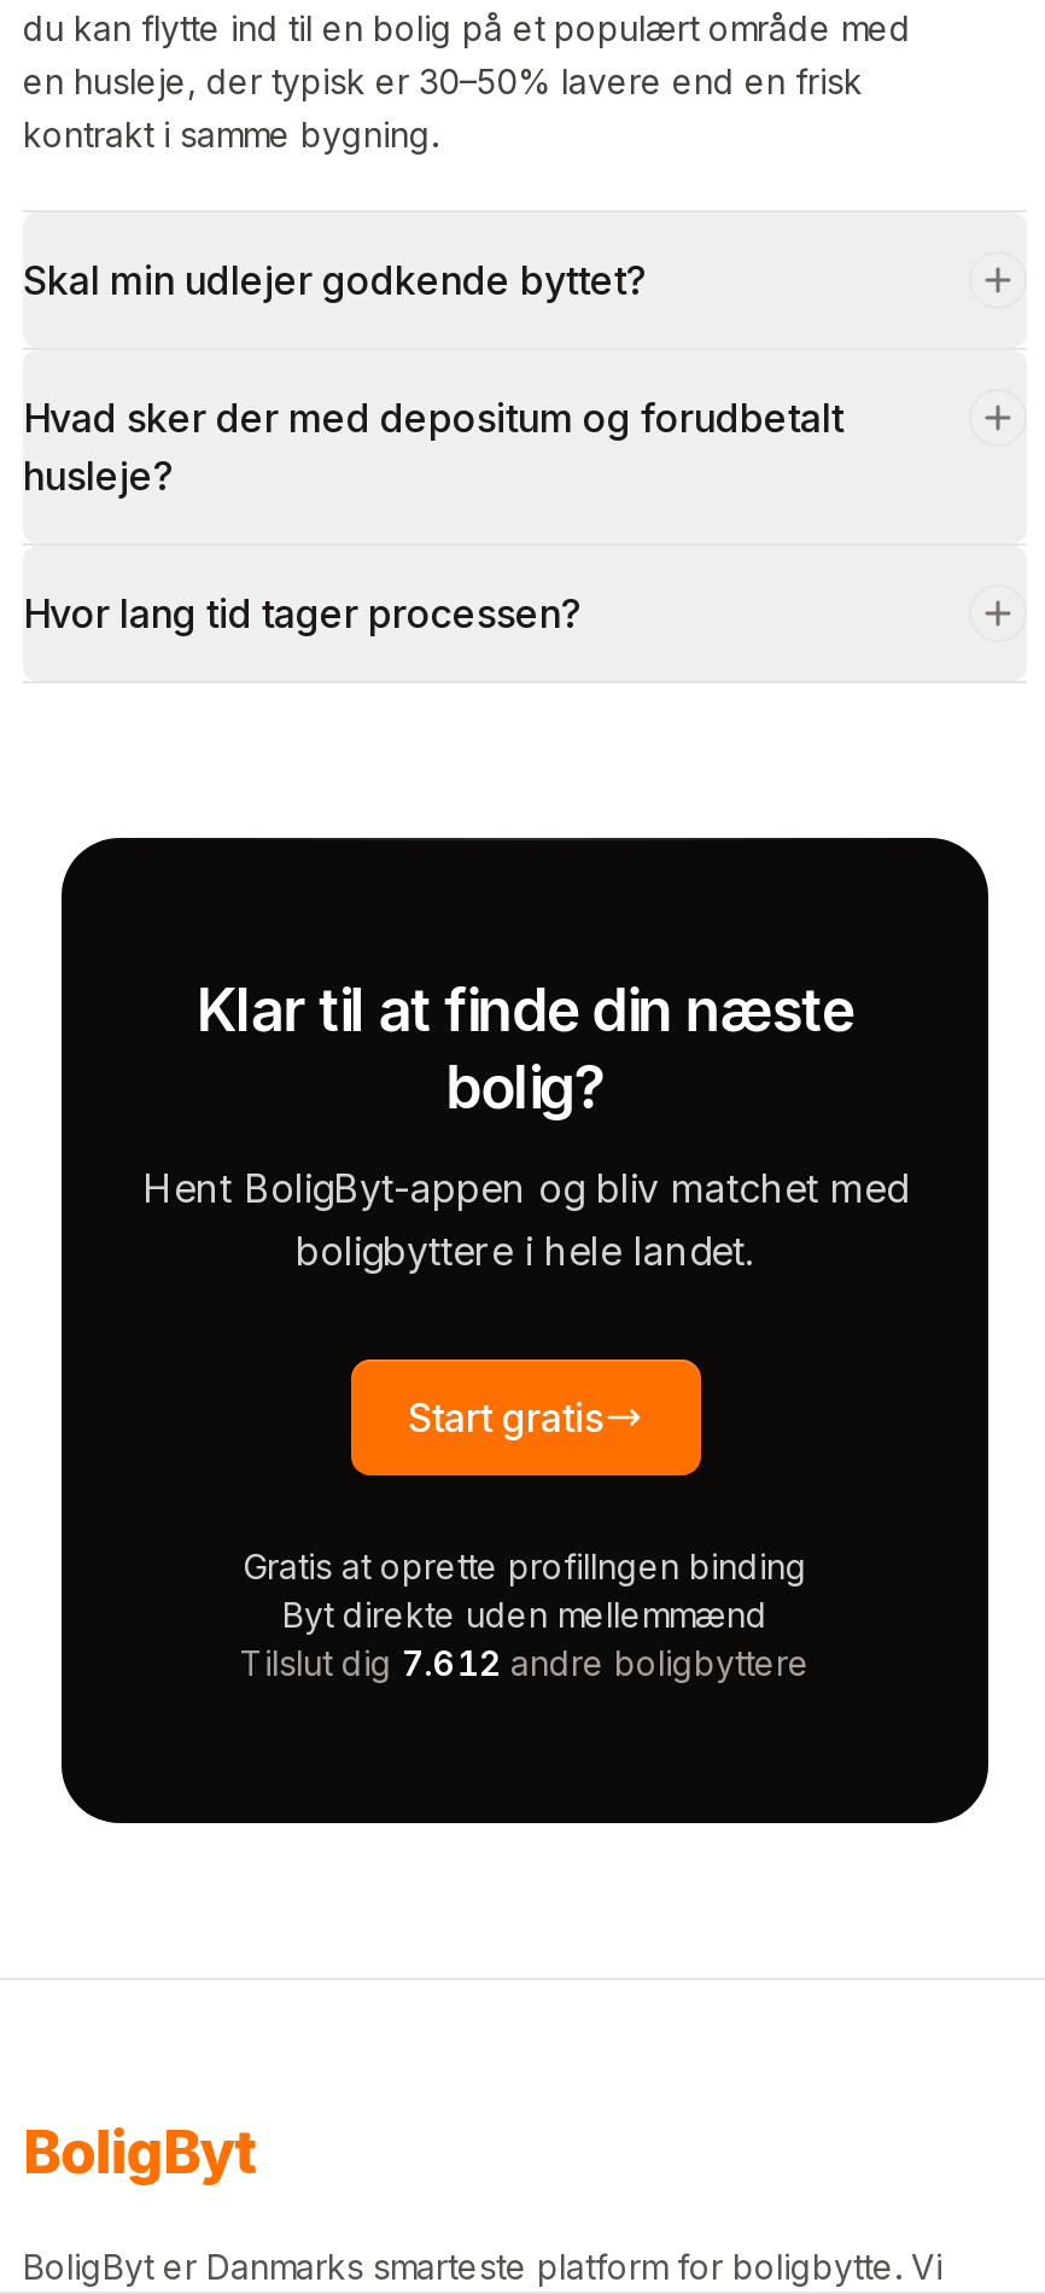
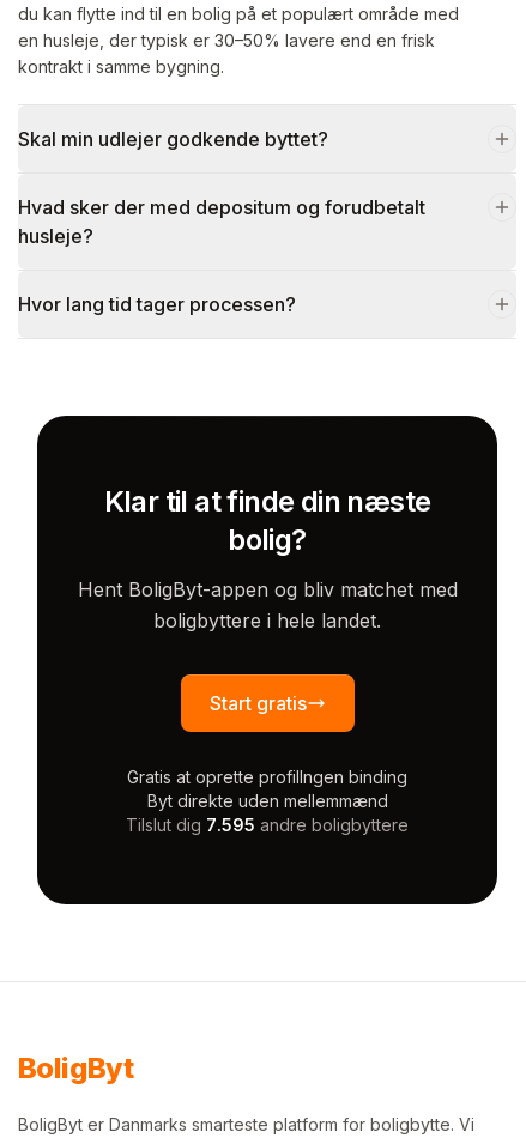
[240,1642,810,1683] Tilslut dig 7.612 andre boligbyttere -> [126,815,409,835] Tilslut dig 7.595 andre boligbyttere

